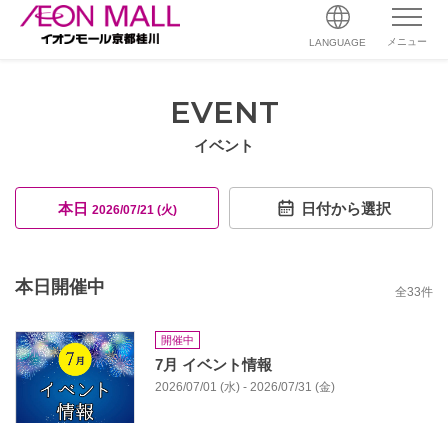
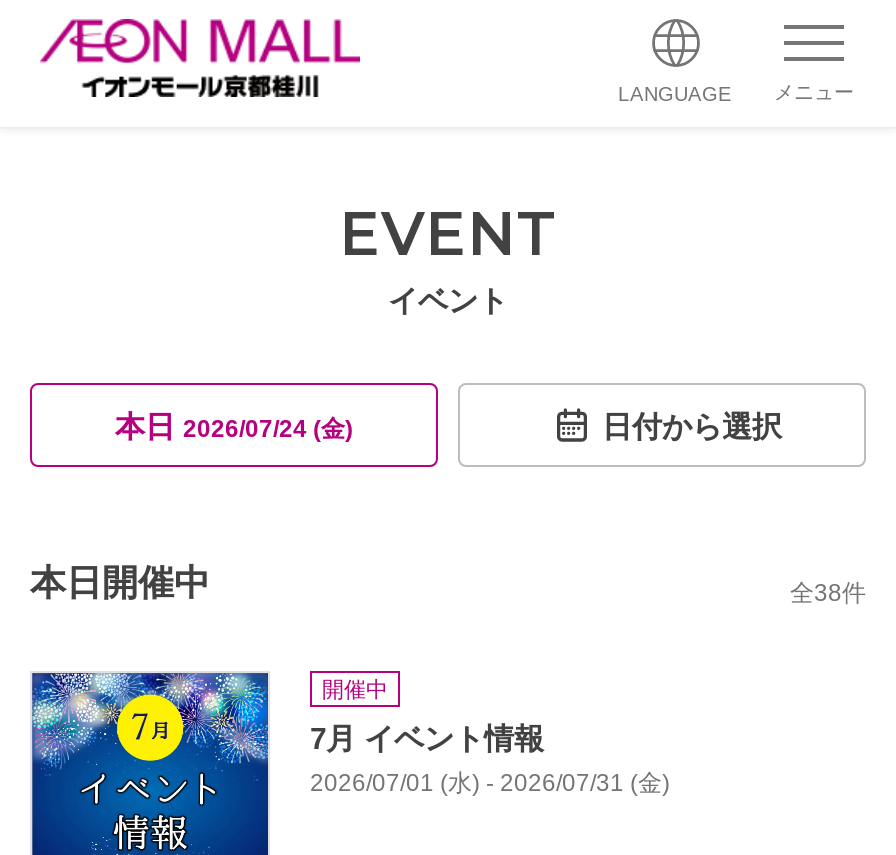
[57,199,176,216] 本日2026/07/21 (火) -> [115,408,353,442] 本日2026/07/24 (金)
[395,285,433,299] 全33件 -> [790,579,866,607] 全38件

